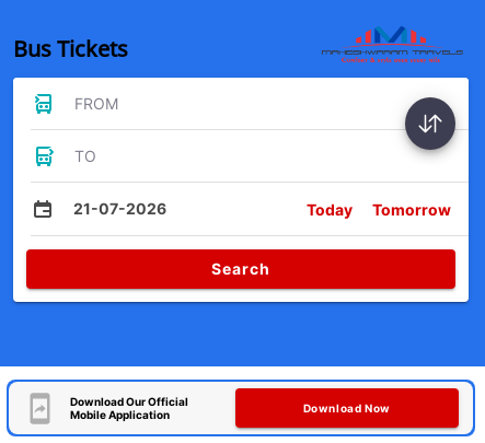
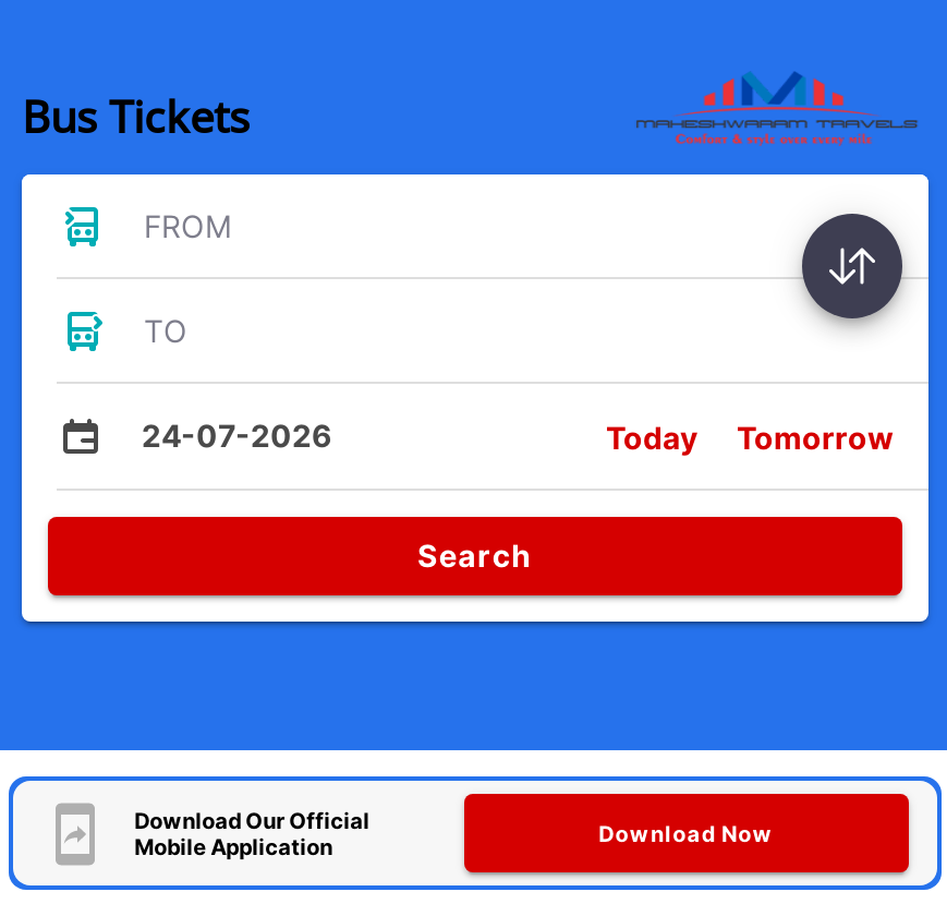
[73,199,166,218] 21-07-2026 -> [142,417,331,454] 24-07-2026

